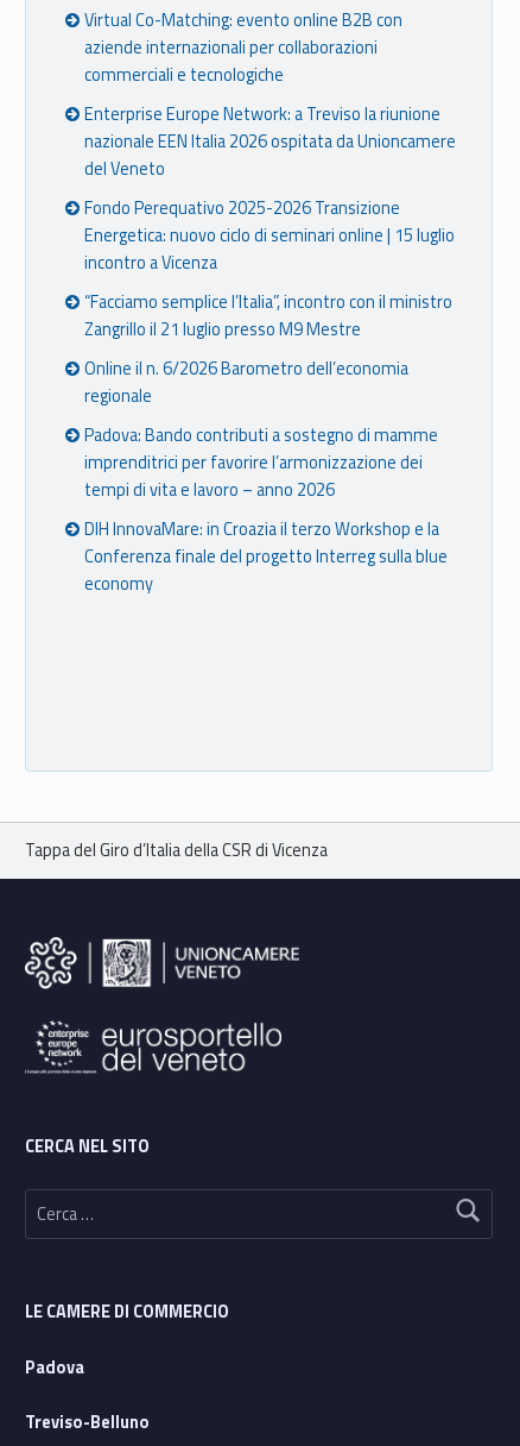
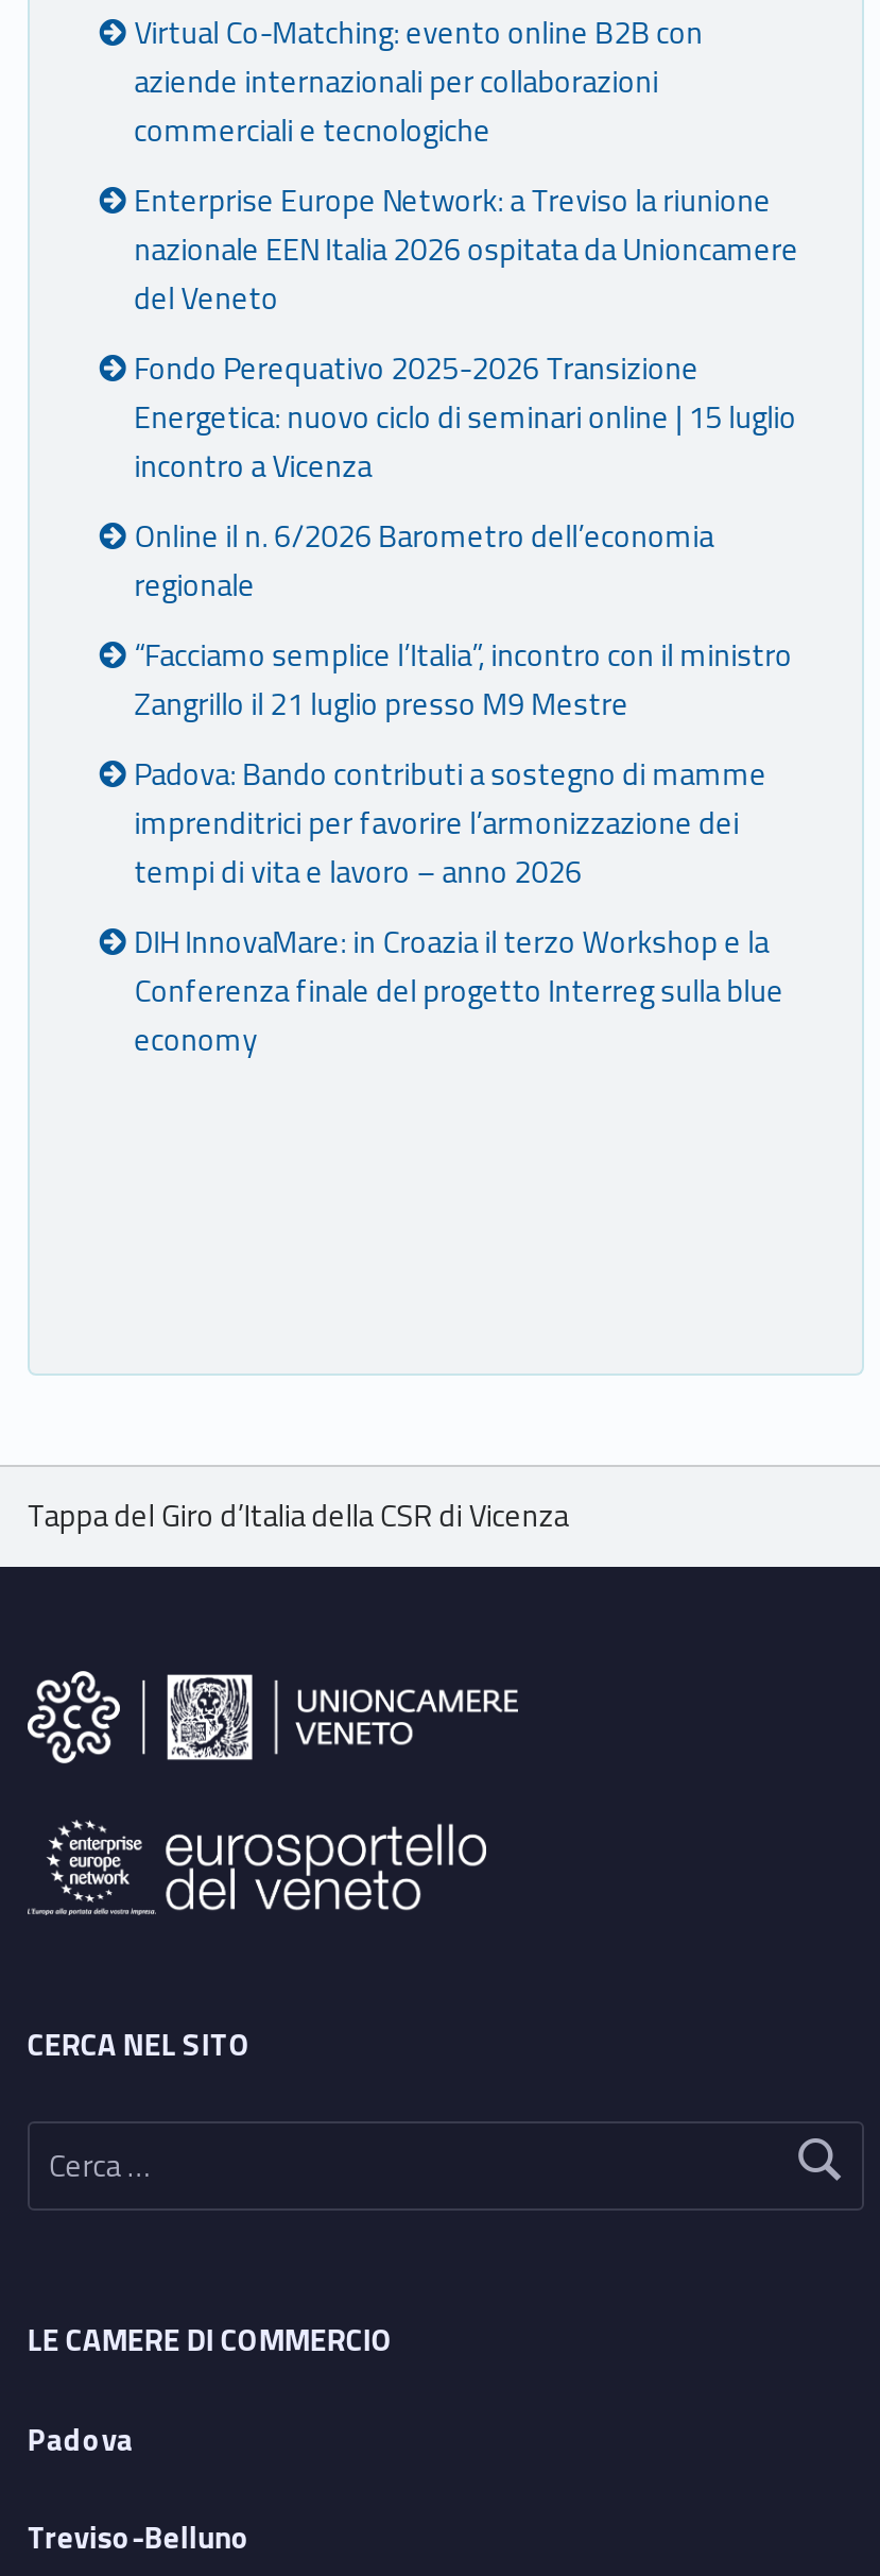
moved [85,289,453,343] -> [134,632,792,728]: “Facciamo semplice l’Italia”, incontro con il ministro | Zangrillo il 21 luglio presso M9 Mestre
moved [85,356,409,409] -> [134,513,714,609]: Online il n. 6/2026 Barometro dell’economia | regionale

